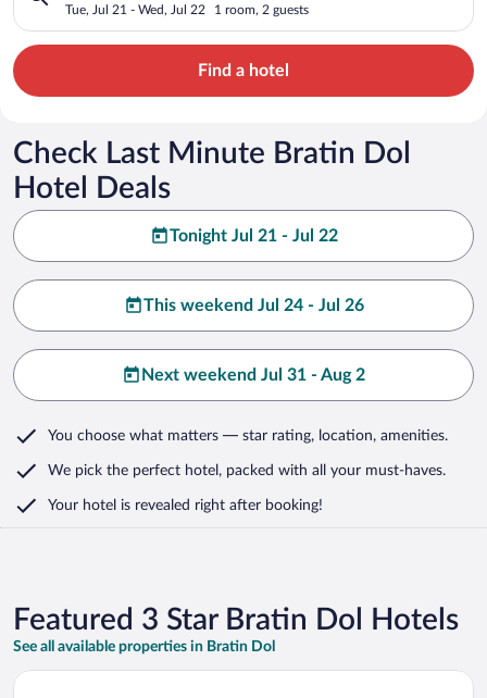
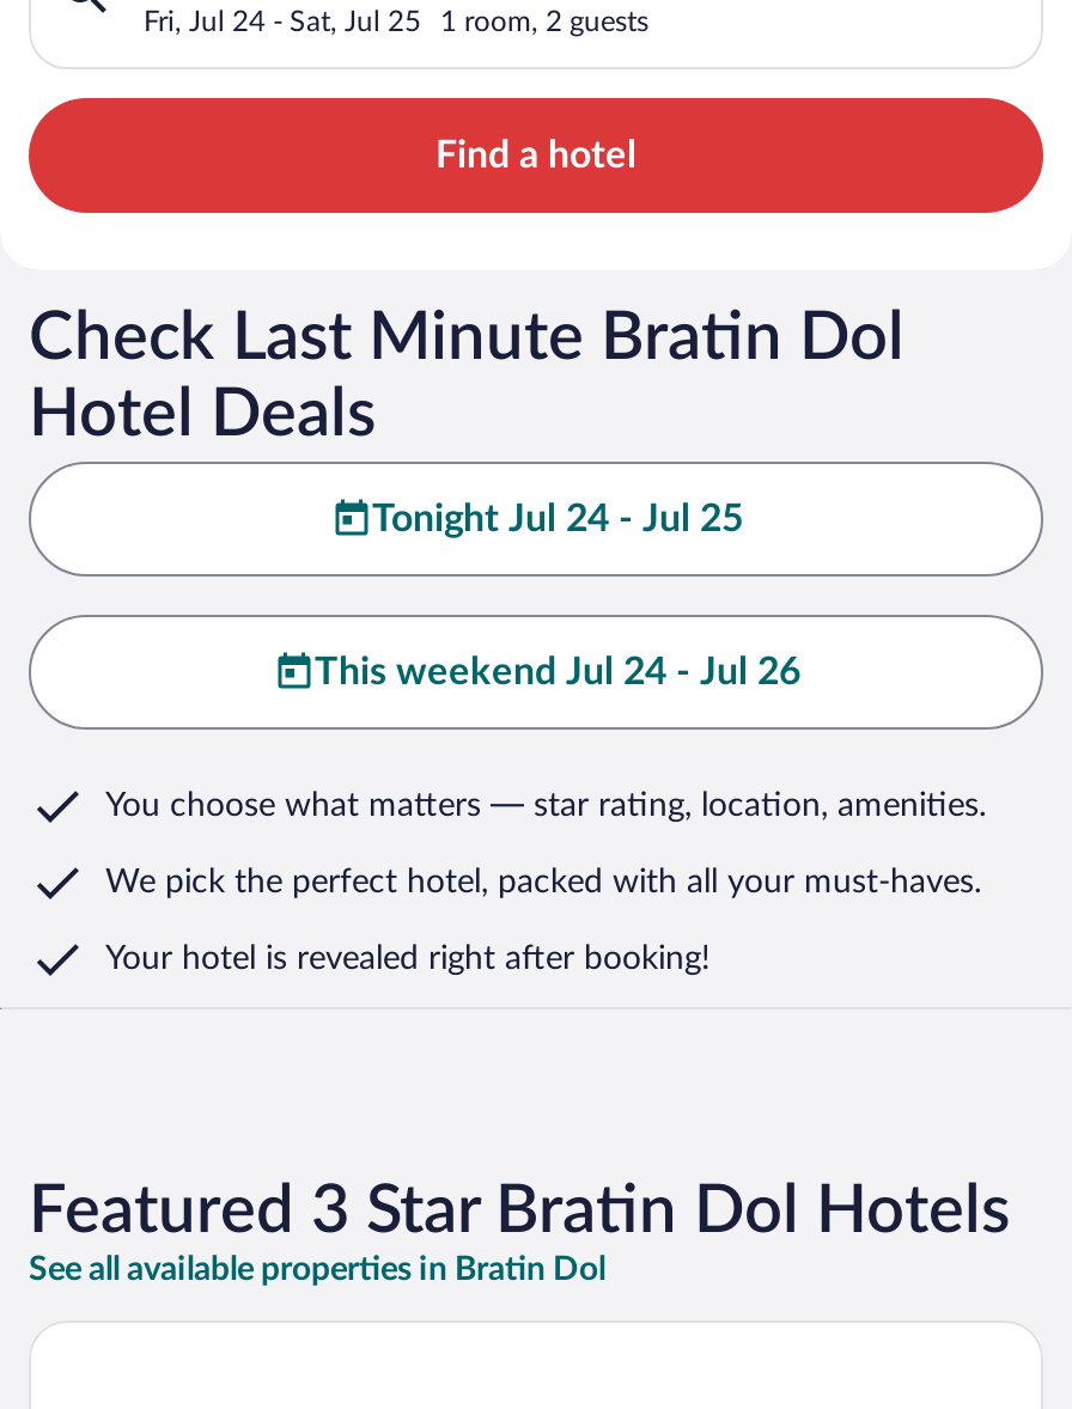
[65,3,205,16] Tue, Jul 21 - Wed, Jul 22 -> [144,6,421,35] Fri, Jul 24 - Sat, Jul 25
[169,227,338,244] Tonight Jul 21 - Jul 22 -> [372,499,743,538] Tonight Jul 24 - Jul 25
[141,366,365,383] Next weekend Jul 31 - Aug 2 -> none

